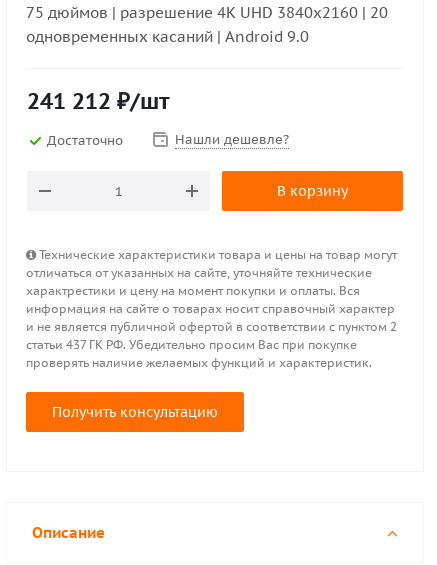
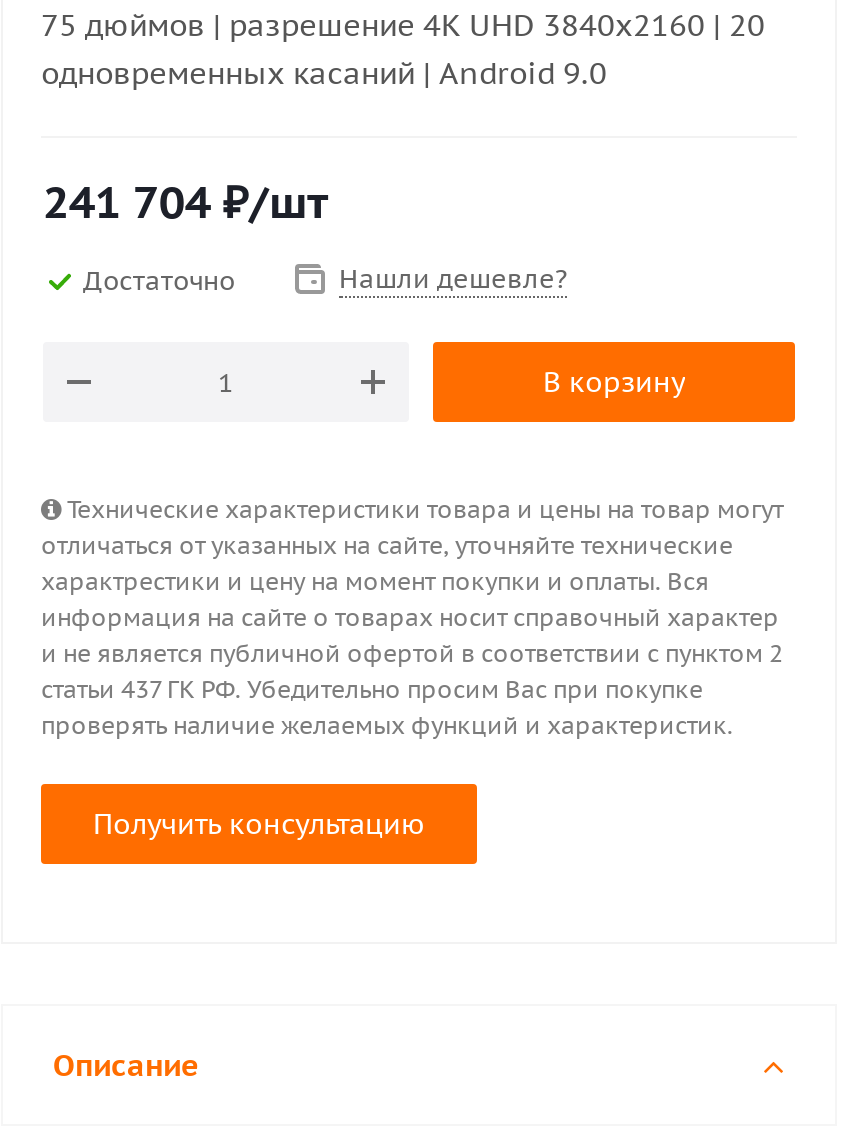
[27,87,170,115] 241 212 ₽/шт -> [43,174,329,230] 241 704 ₽/шт

